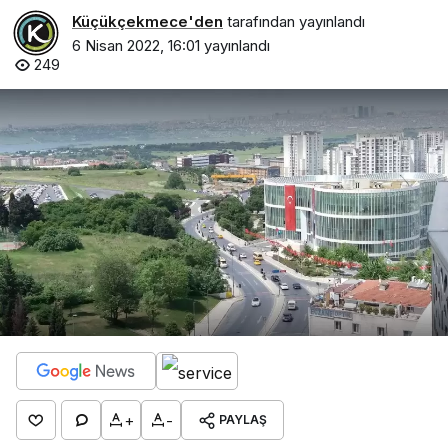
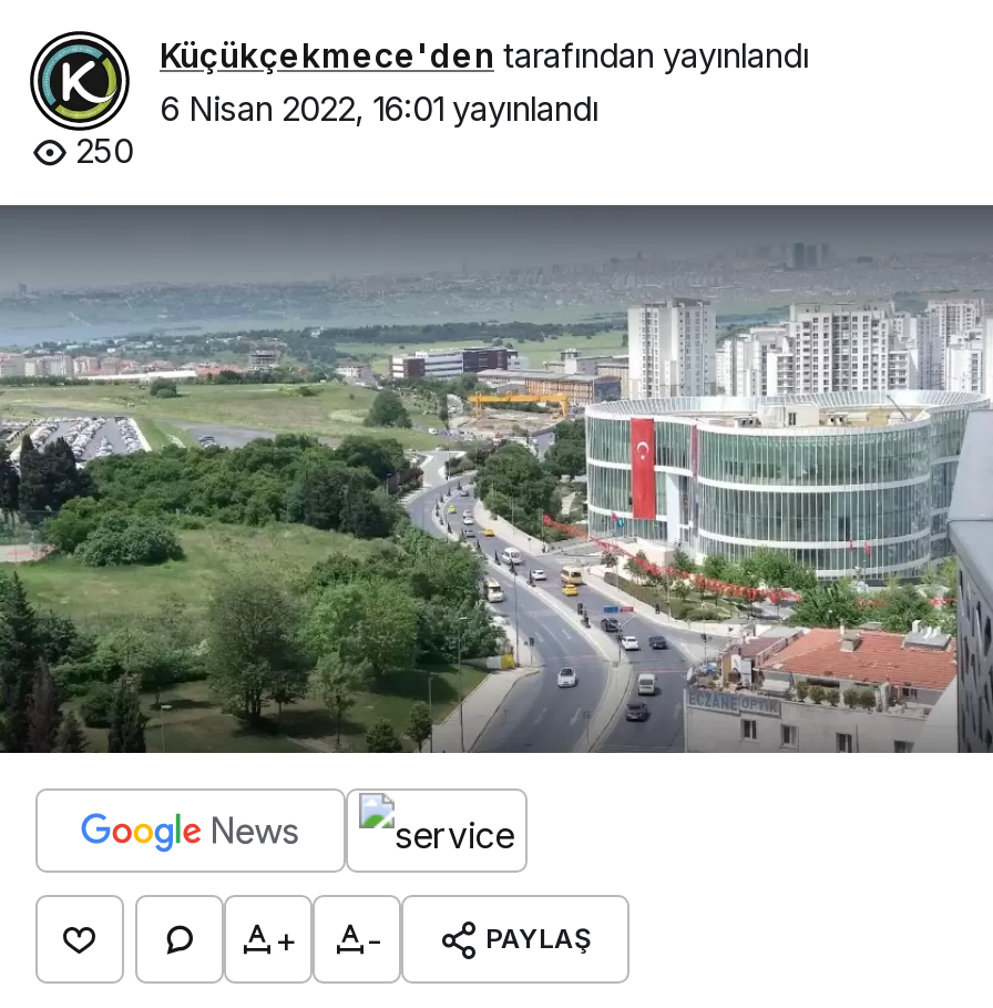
[30,54,60,73] 249 -> [66,129,133,171] 250

